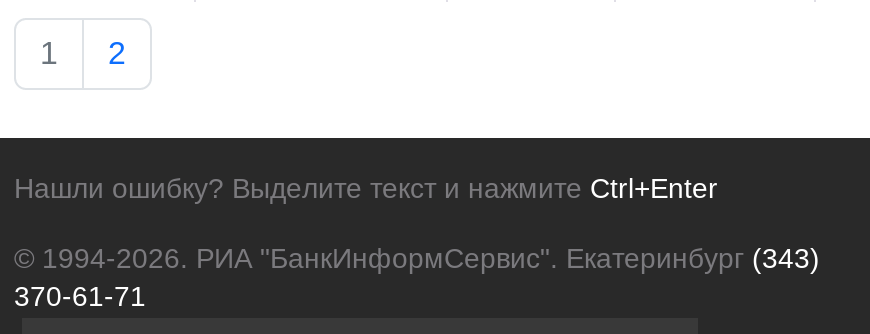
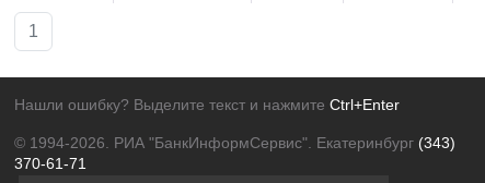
[108,36,126,70] 2 -> none

